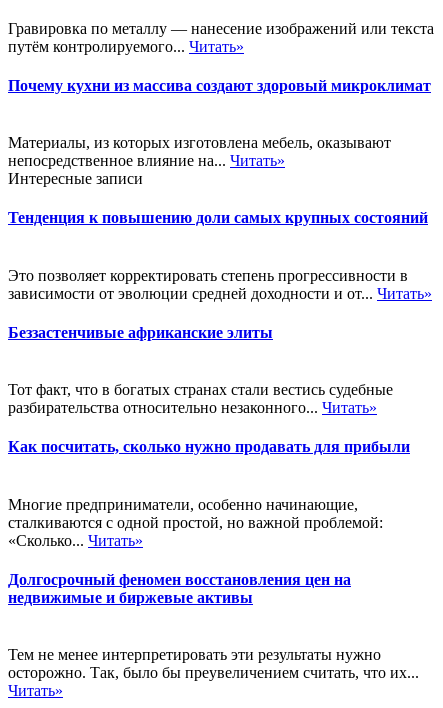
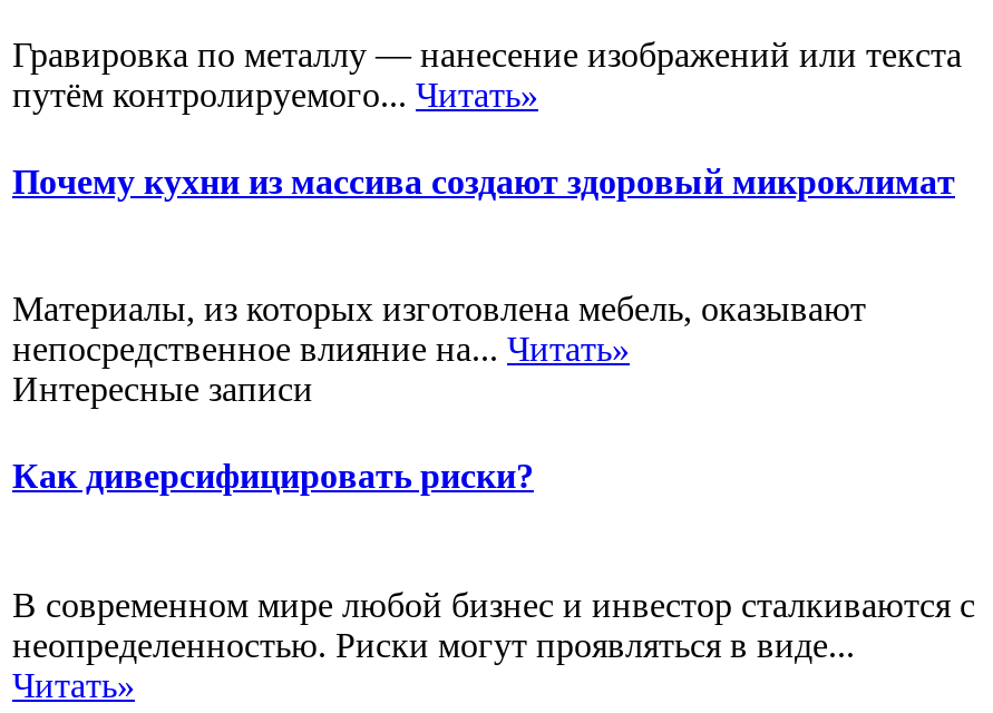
[8,209,432,681] Тенденция к повышению доли самых крупных состояний | Это позволяет корректировать степень прогрессивности в | зависимости от эволюции средней доходности и от... Читать» | Беззастенчивые африканские элиты | Тот факт, что в богатых странах стали вестись судебные | разбирательства относительно незаконного... Читать» | Как посчитать, сколько нужно продавать для прибыли | Многие предприниматели, особенно начинающие, | сталкиваются с одной простой, но важной проблемой: | «Сколько... Читать» | Долгосрочный феномен восстановления цен на | недвижимые и биржевые активы | Тем не менее интерпретировать эти результаты нужно | осторожно. Так, было бы преувеличением считать, что их... -> [12,457,975,663] Как диверсифицировать риски? | В современном мире любой бизнес и инвестор сталкиваются с | неопределенностью. Риски могут проявляться в виде...

